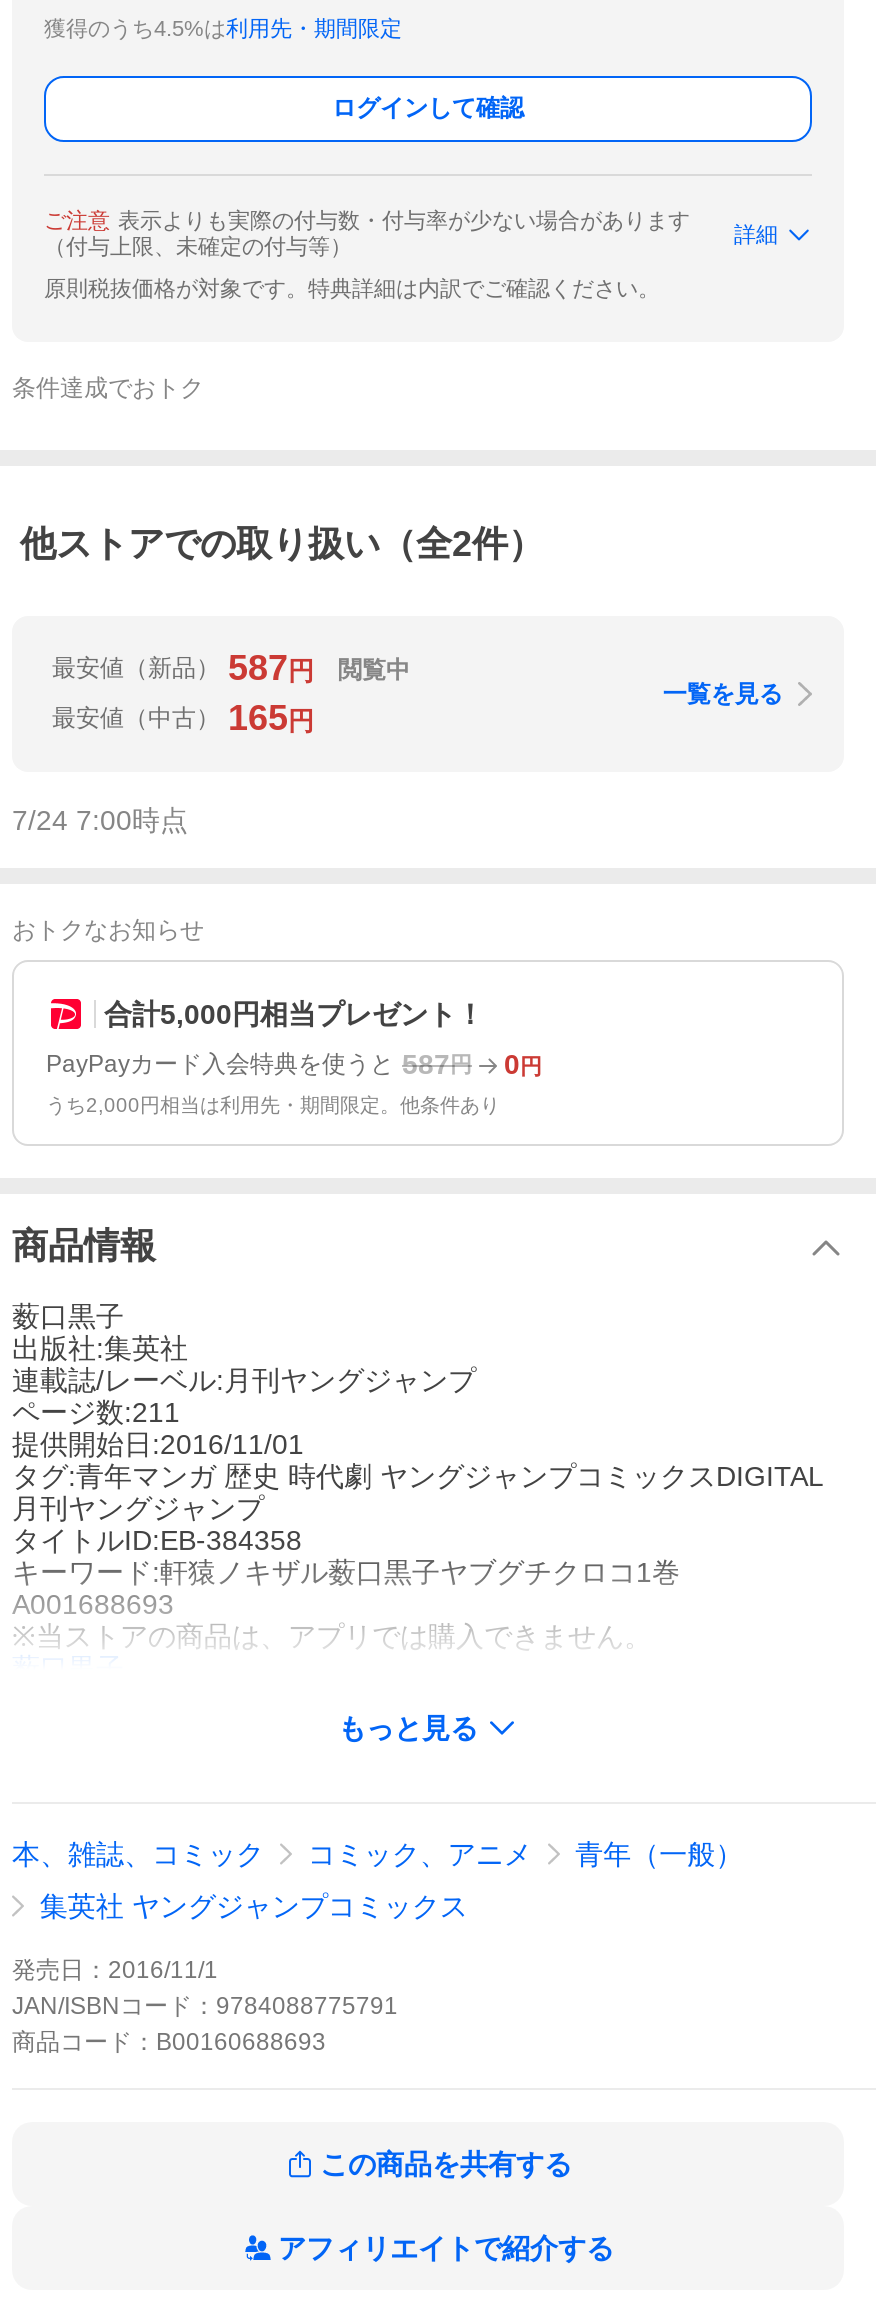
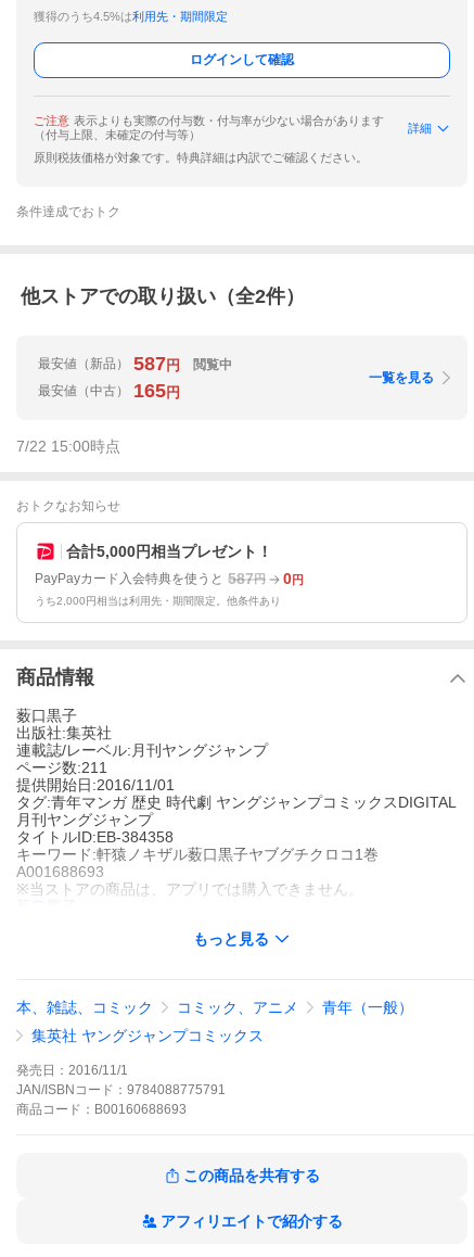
[12,804,188,836] 7/24 7:00時点 -> [16,437,120,455] 7/22 15:00時点

